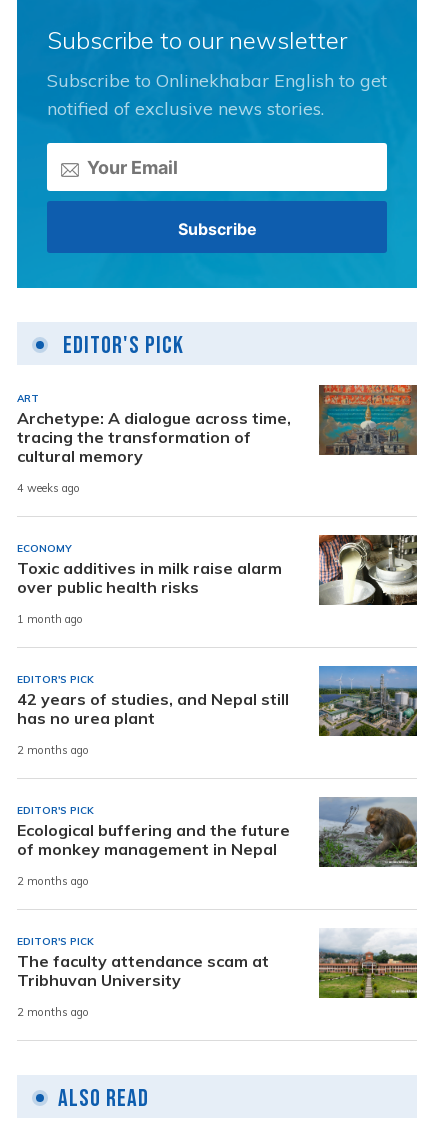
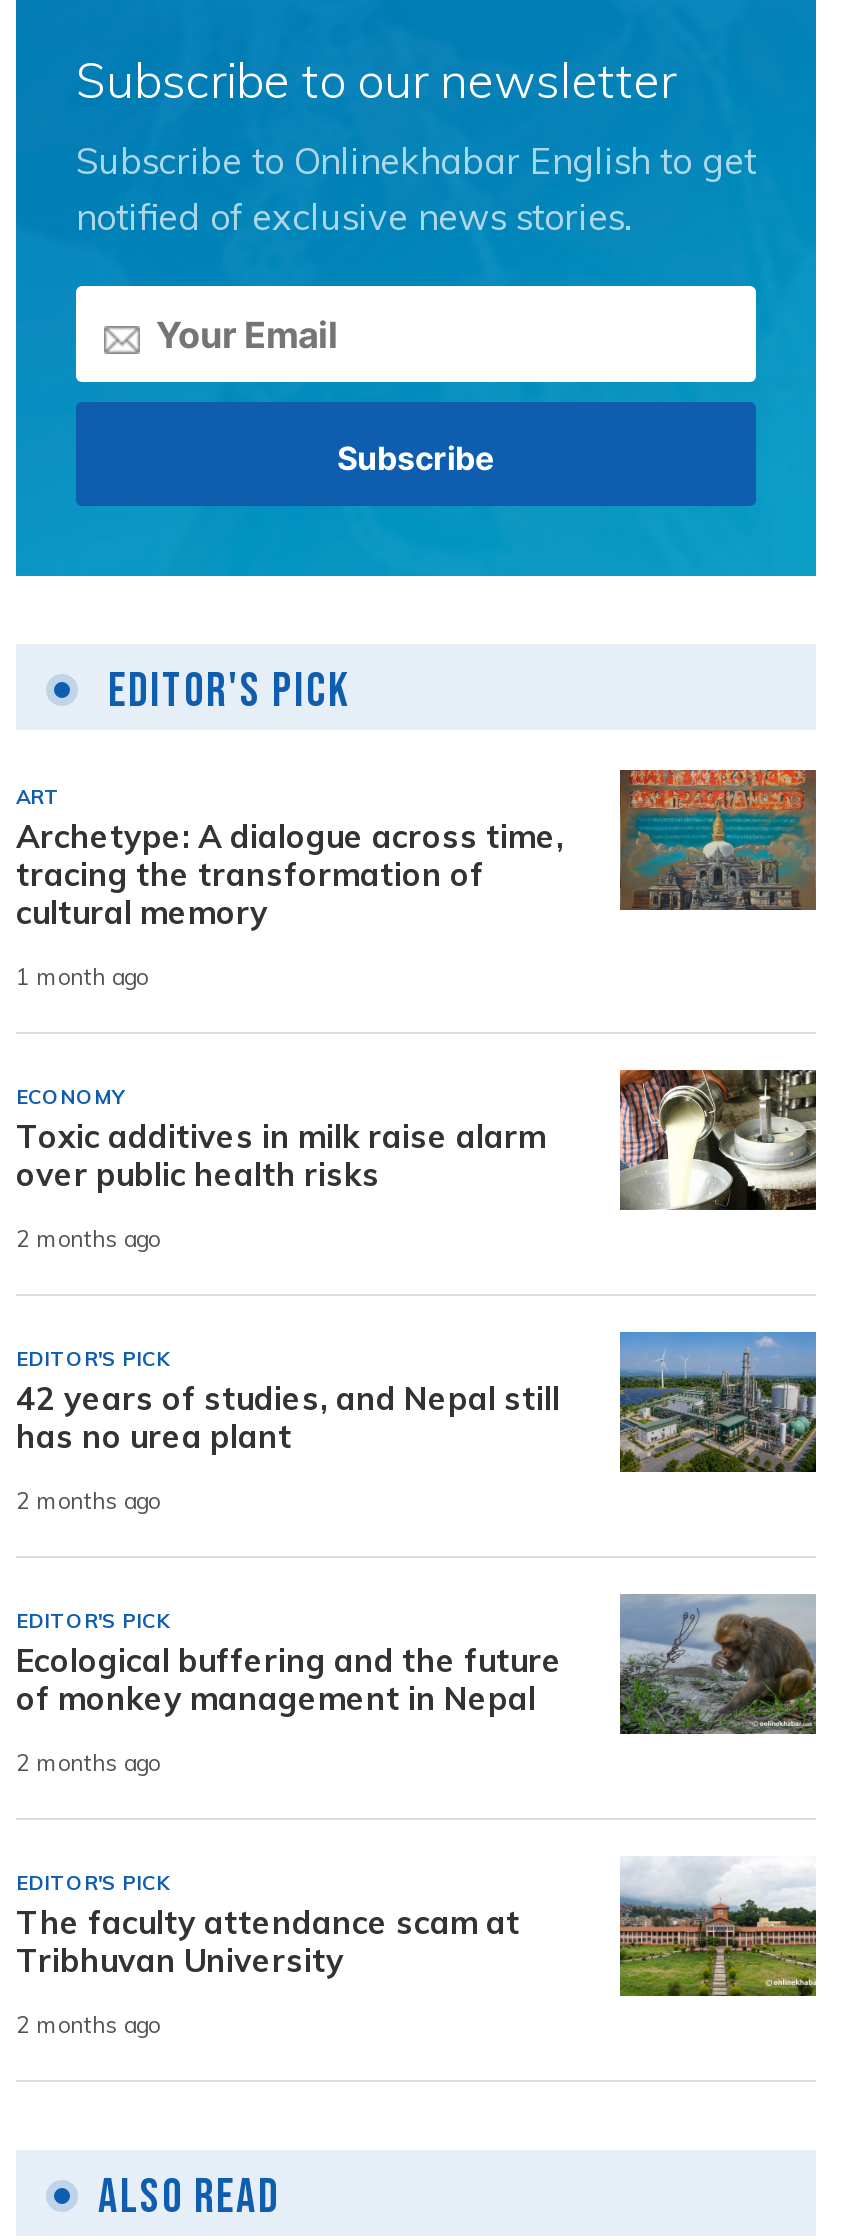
[17,482,80,496] 4 weeks ago -> [16,964,148,992] 1 month ago
[17,613,83,627] 1 month ago -> [16,1226,160,1254] 2 months ago

